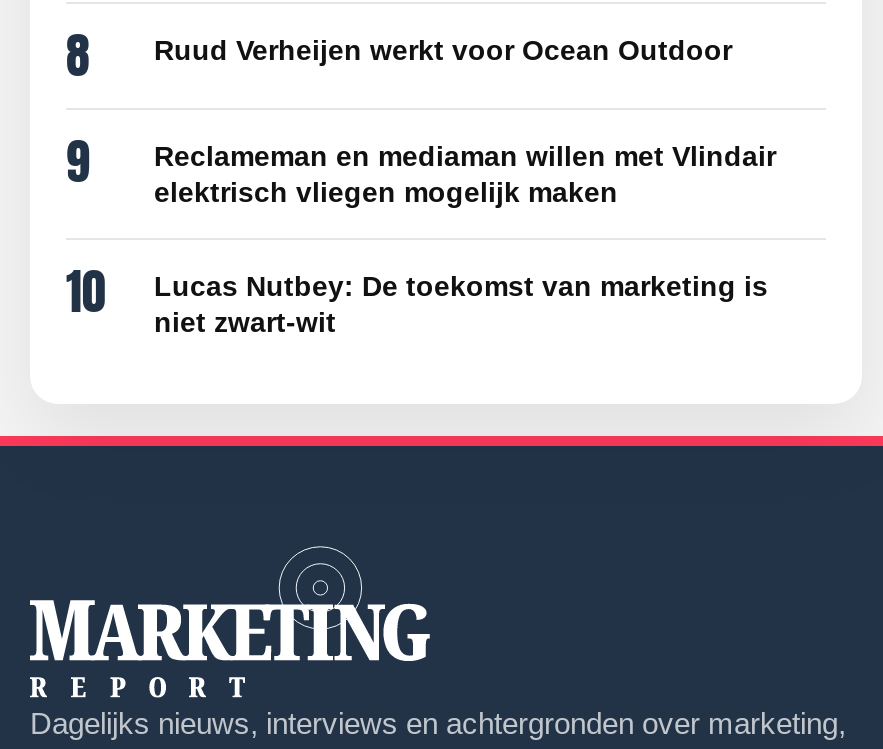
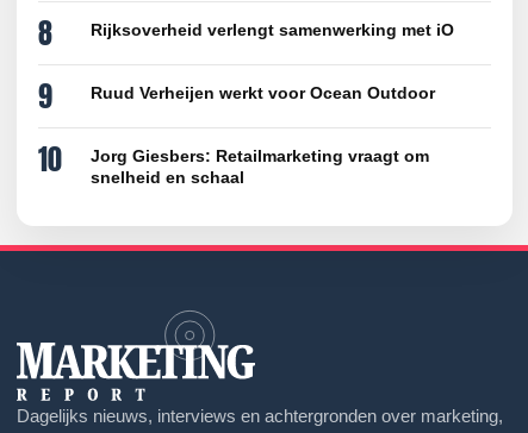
moved [154,34,732,66] -> [91,83,435,102]: Ruud Verheijen werkt voor Ocean Outdoor
none -> [91,20,454,39] Rijksoverheid verlengt samenwerking met iO
[154,140,776,208] Reclameman en mediaman willen met Vlindair | elektrisch vliegen mogelijk maken -> none
[154,270,768,338] Lucas Nutbey: De toekomst van marketing is | niet zwart-wit -> [91,146,429,187] Jorg Giesbers: Retailmarketing vraagt om | snelheid en schaal

